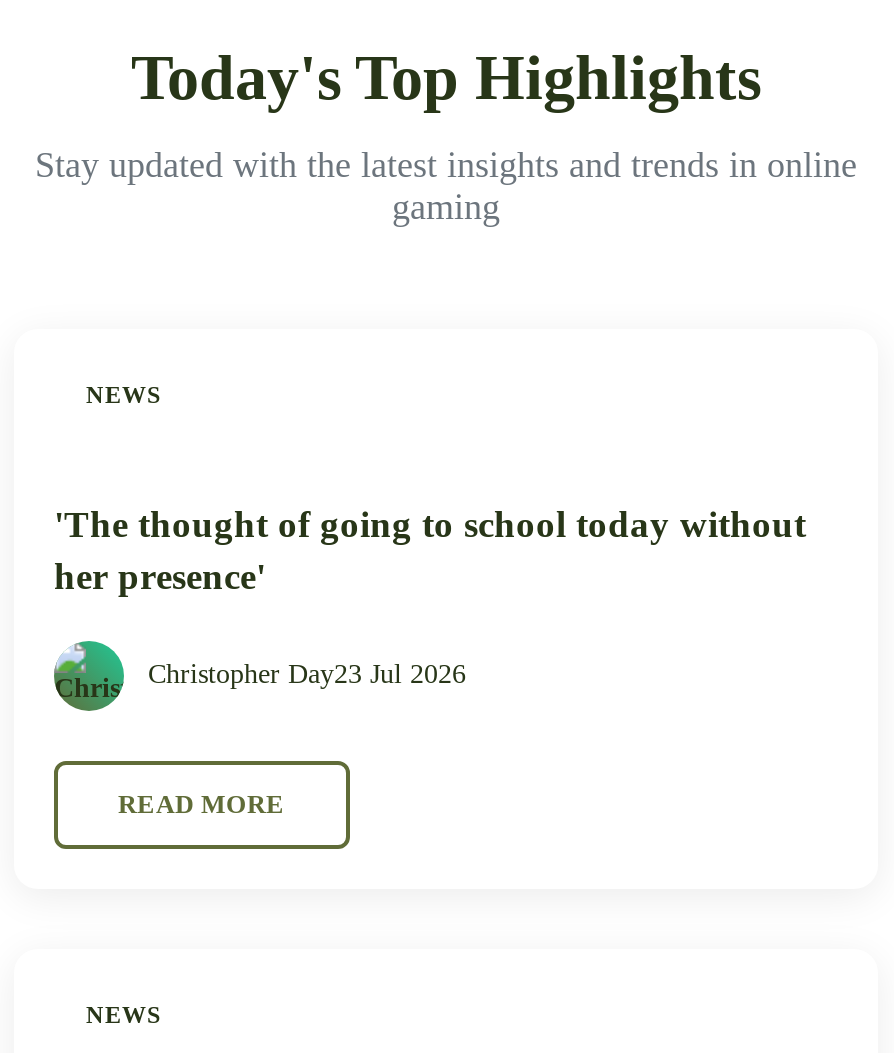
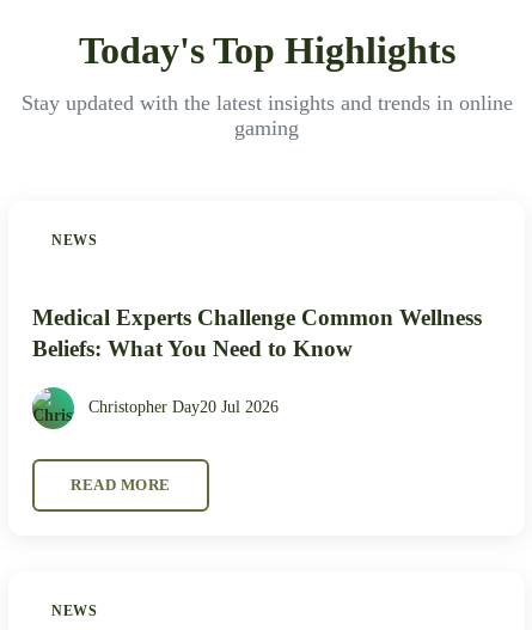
[54,503,806,597] 'The thought of going to school today without | her presence' -> [32,305,482,361] Medical Experts Challenge Common Wellness | Beliefs: What You Need to Know
[148,660,466,690] Christopher Day23 Jul 2026 -> [88,399,279,417] Christopher Day20 Jul 2026

